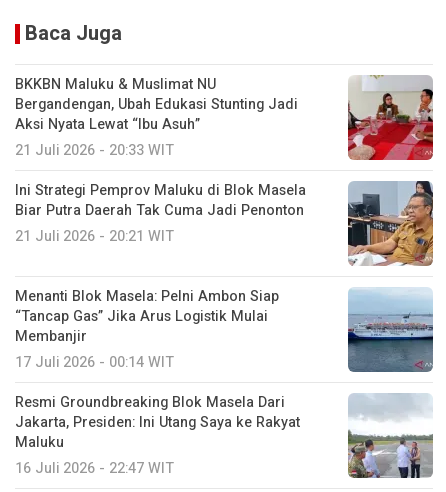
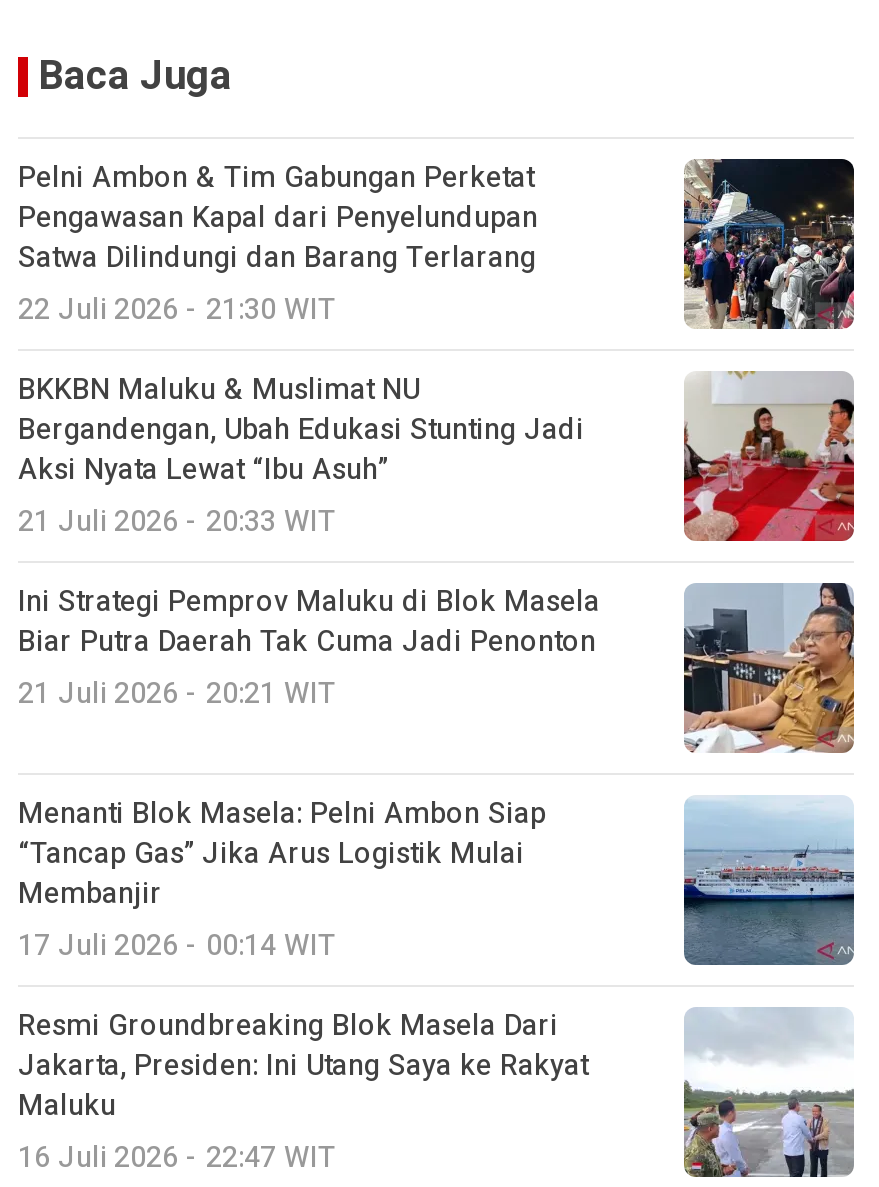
none -> [18,156,538,330] Pelni Ambon & Tim Gabungan Perketat | Pengawasan Kapal dari Penyelundupan | Satwa Dilindungi dan Barang Terlarang | 22 Juli 2026 - 21:30 WIT
none -> [682,158,856,332] [image]

